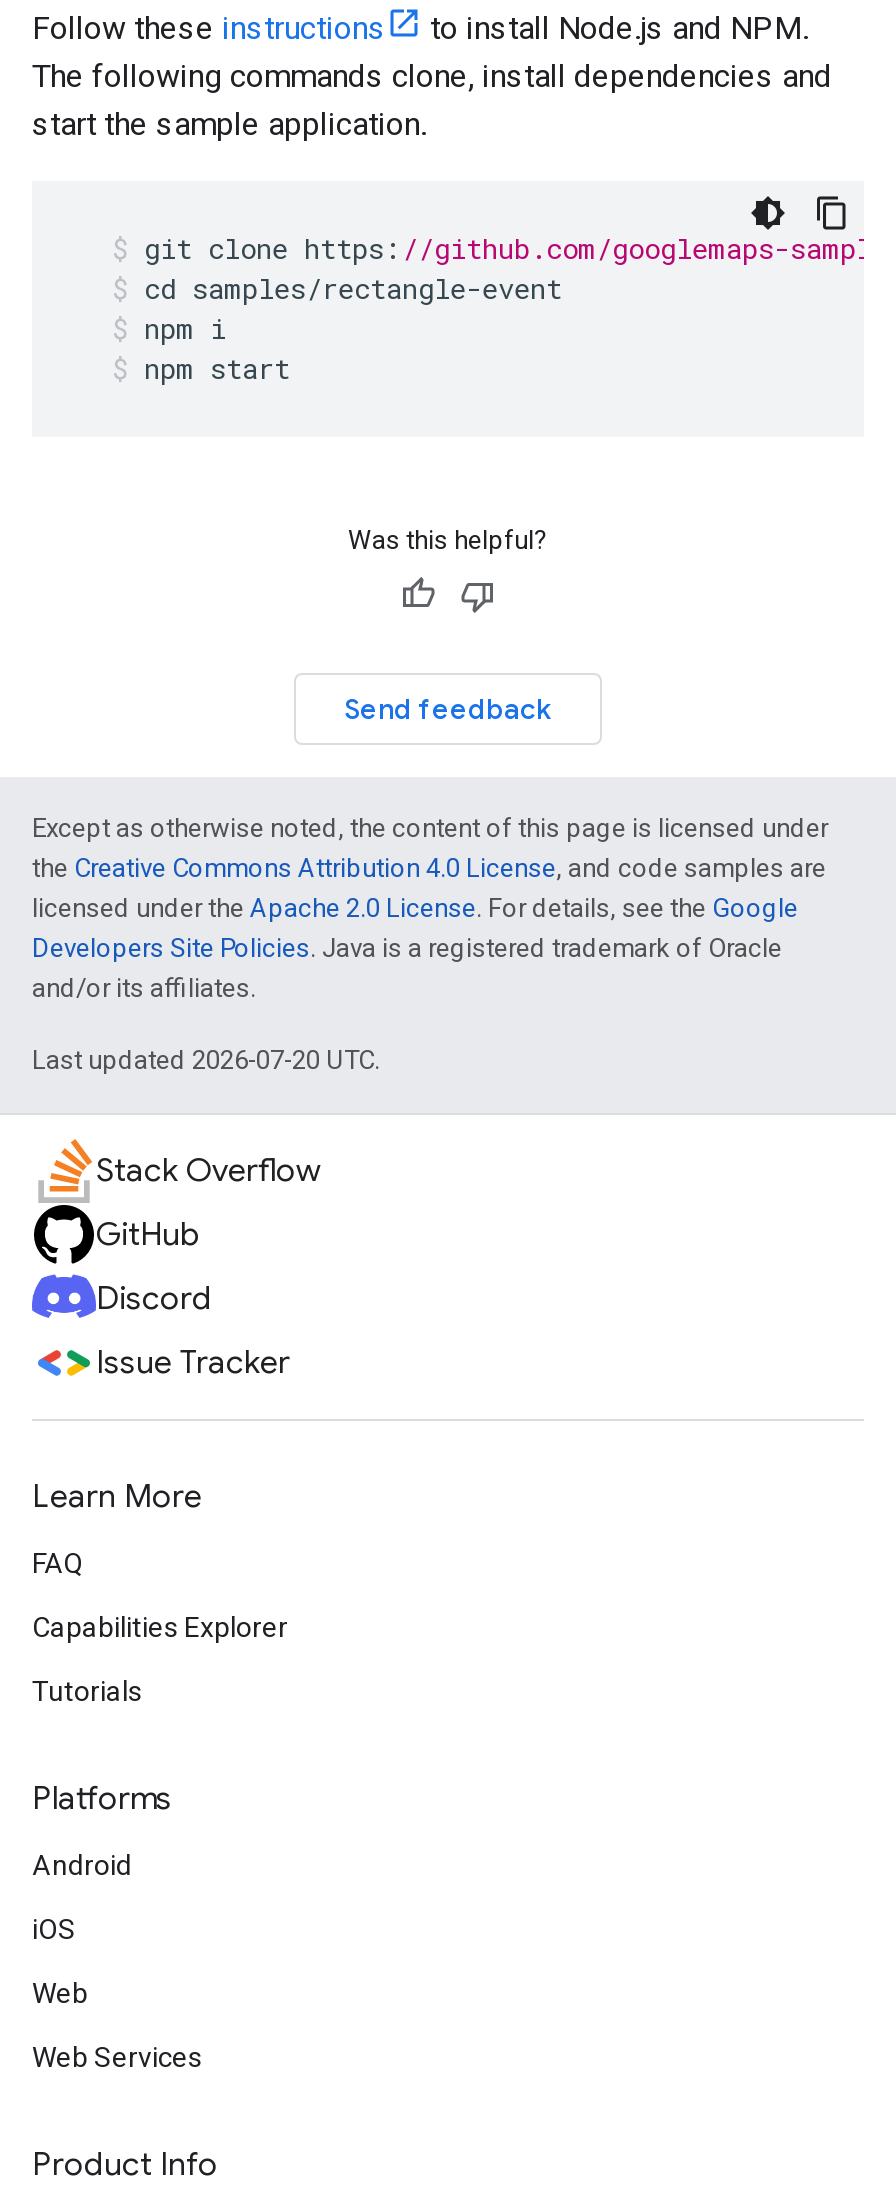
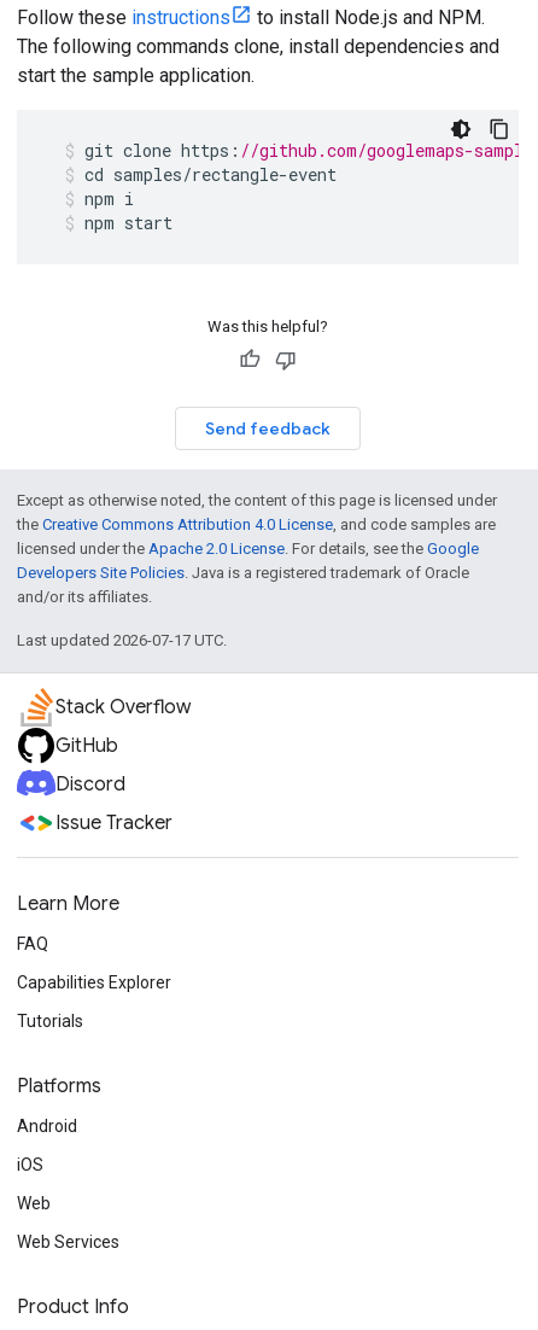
[32,1045,380,1075] Last updated 2026-07-20 UTC. -> [17,631,227,649] Last updated 2026-07-17 UTC.

